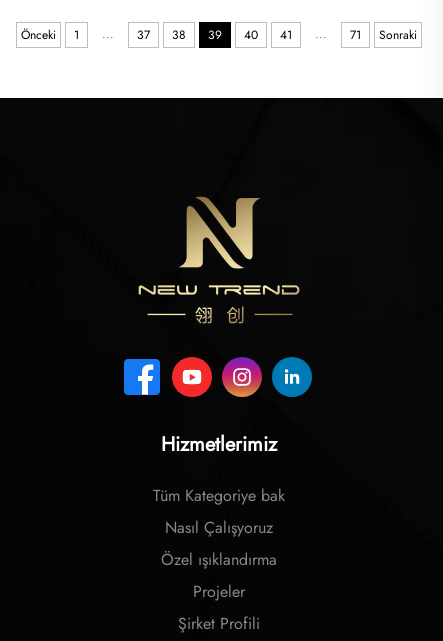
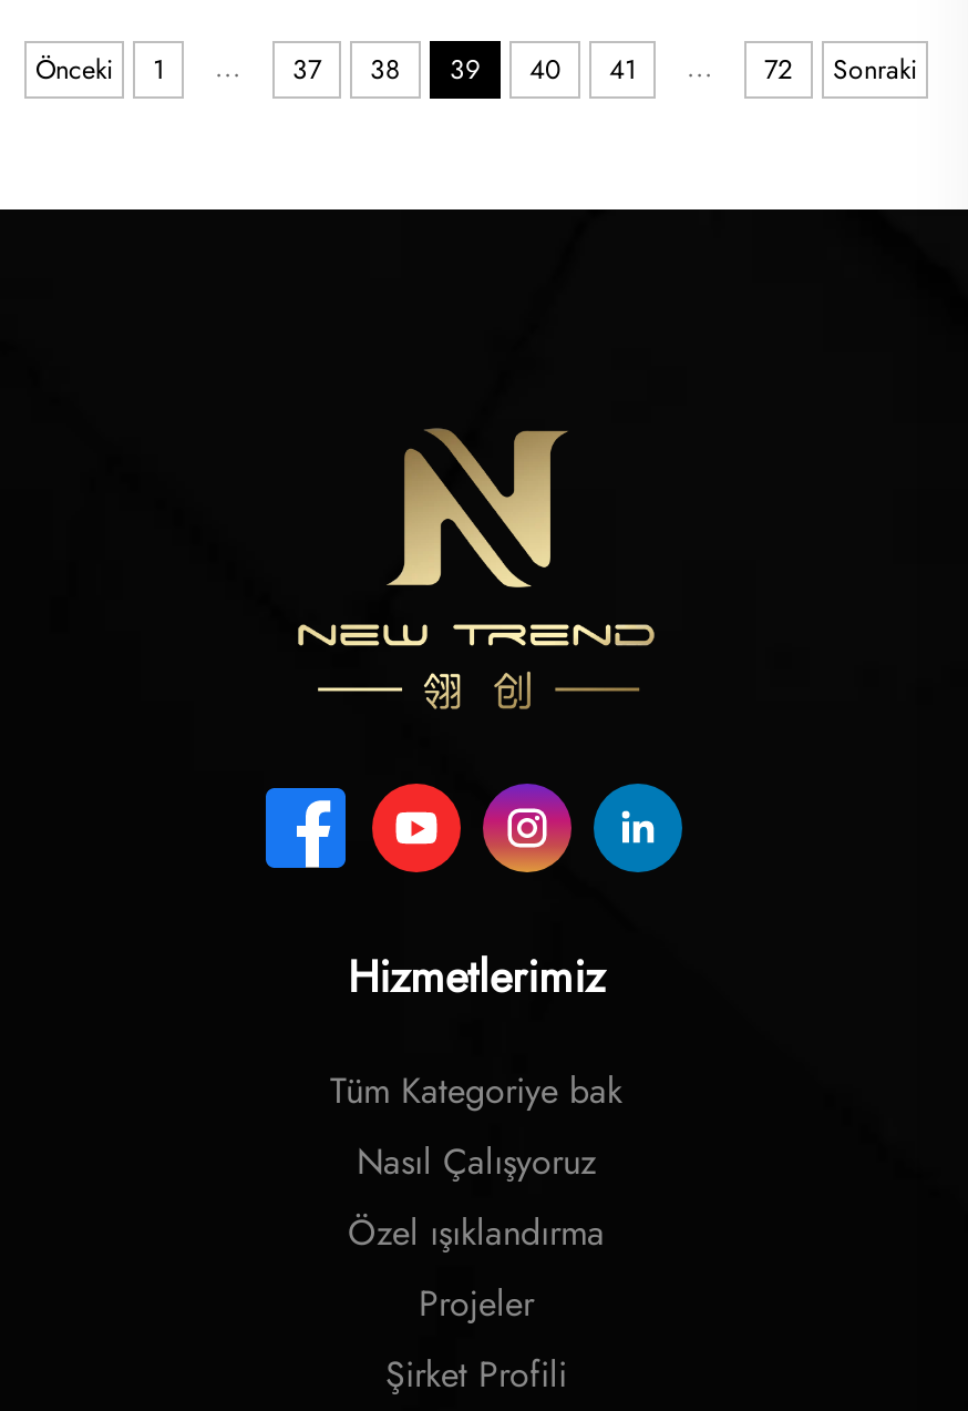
[350,26,361,44] 71 -> [764,50,793,90] 72

